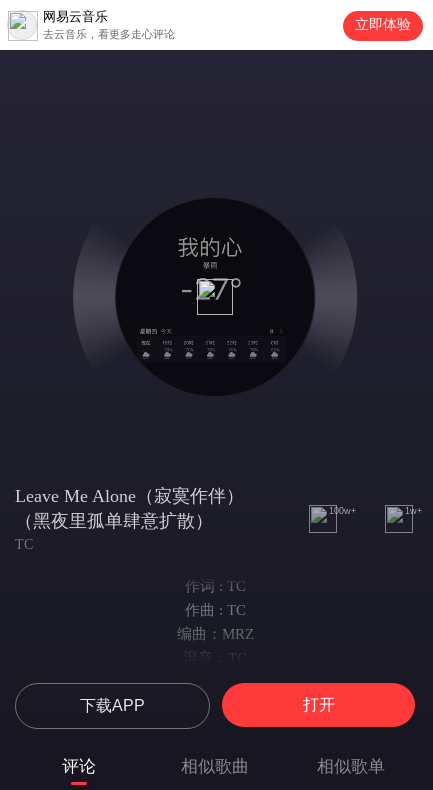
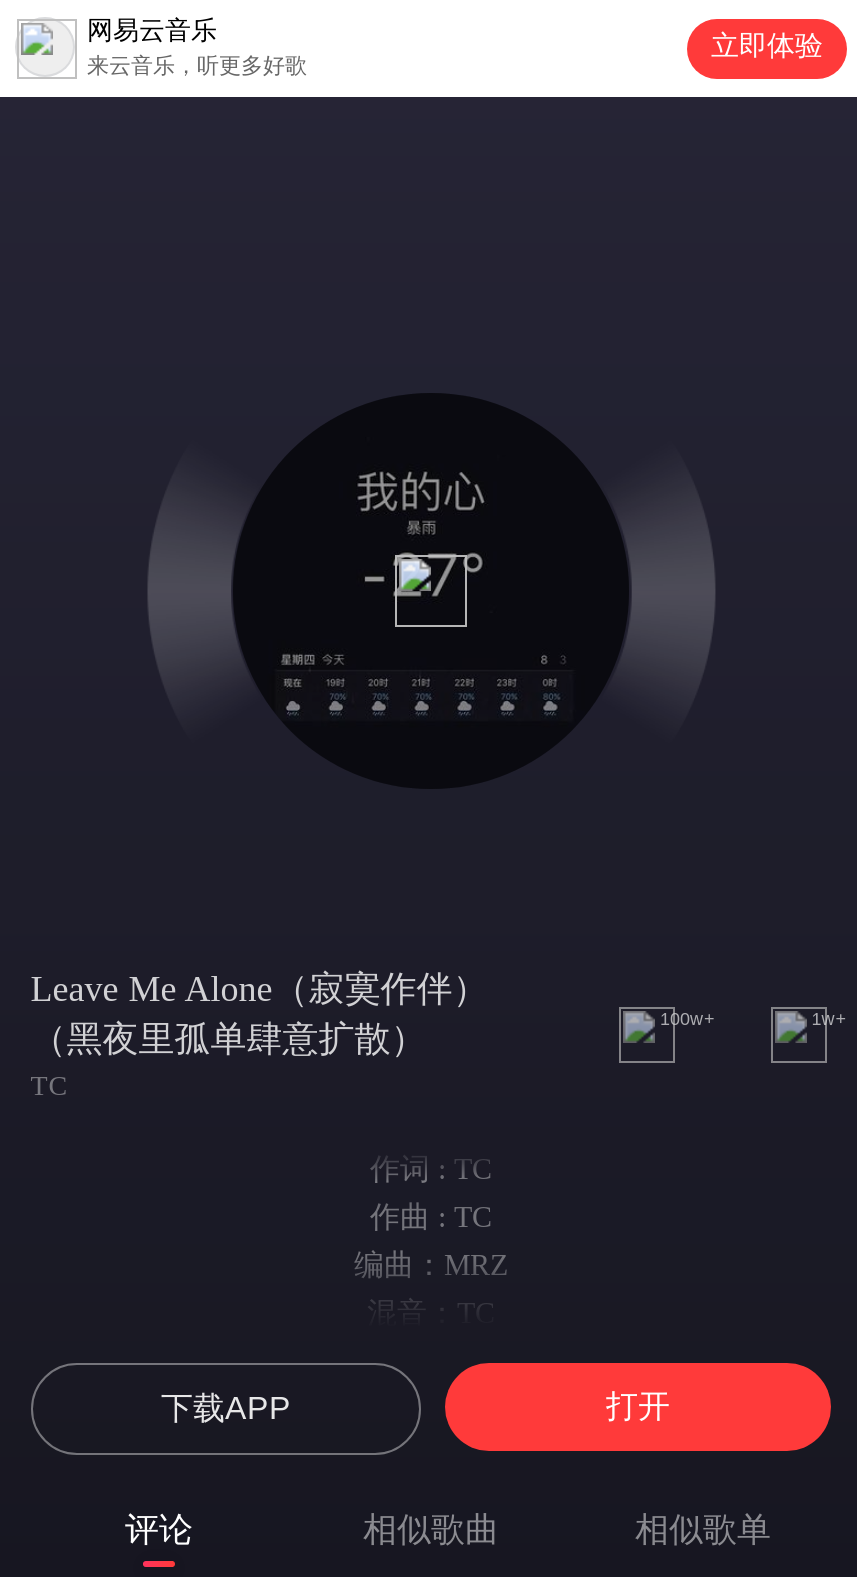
[43,28,175,40] 去云音乐，看更多走心评论 -> [87,53,307,77] 来云音乐，听更多好歌

